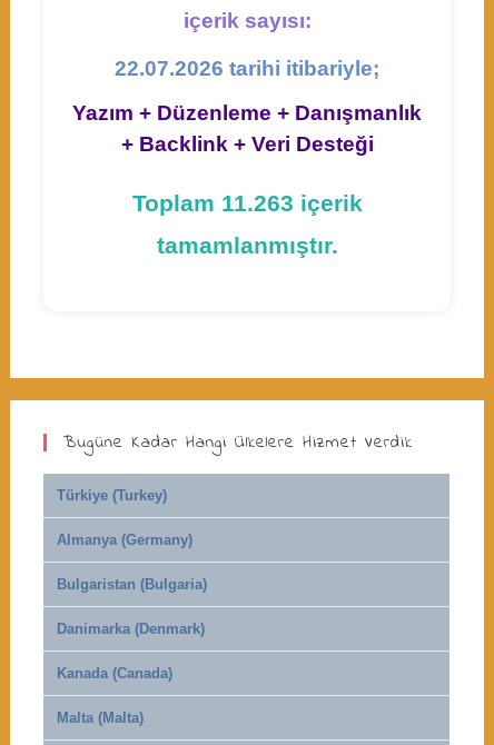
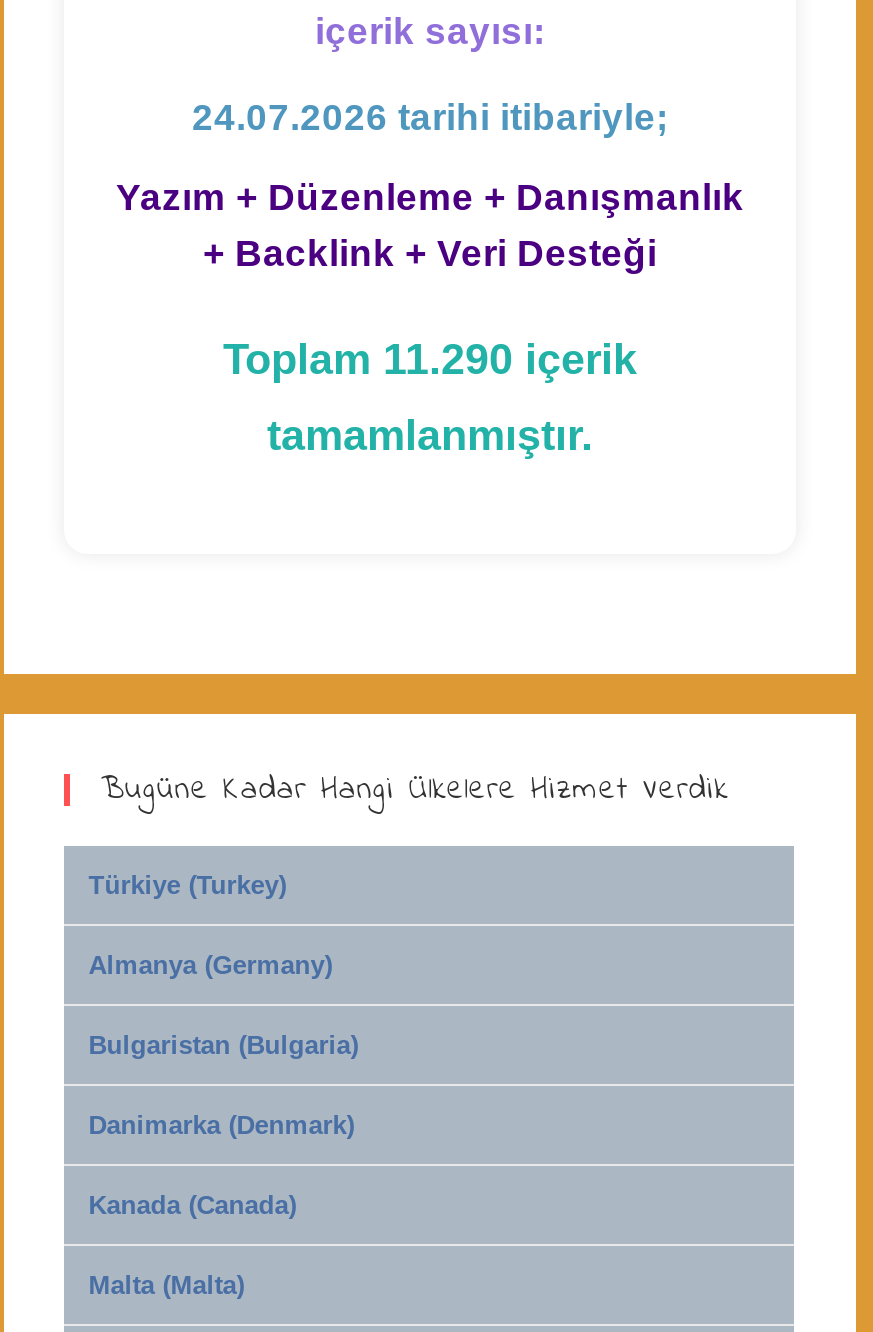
[115,57,379,80] 22.07.2026 tarihi itibariyle; -> [192,97,668,139] 24.07.2026 tarihi itibariyle;
[132,190,362,217] Toplam 11.263 içerik -> [223,337,637,385] Toplam 11.290 içerik

